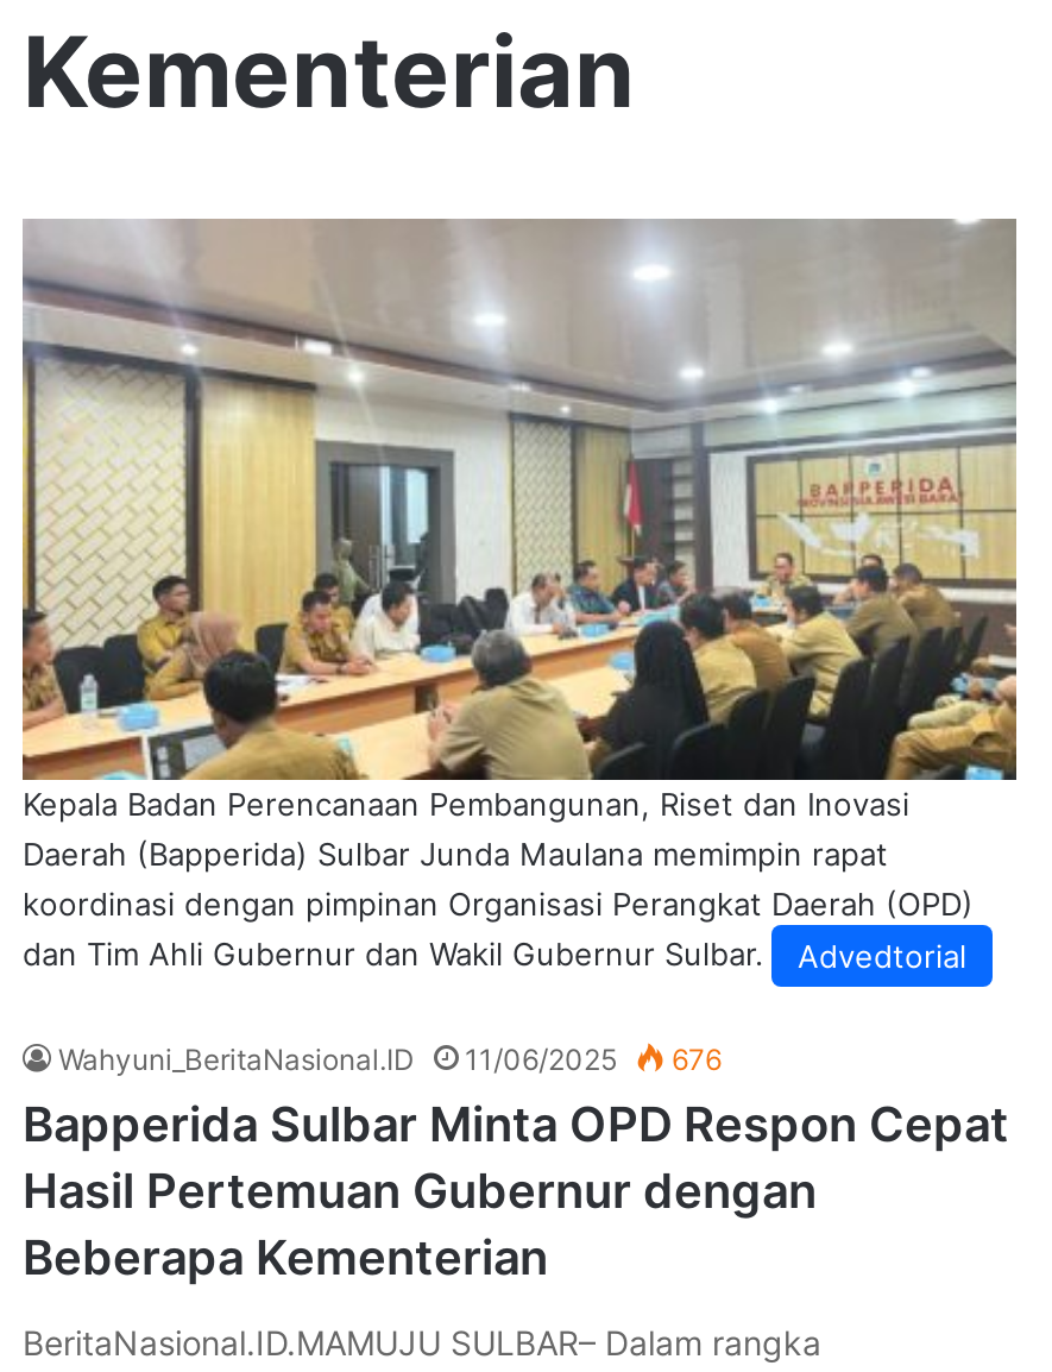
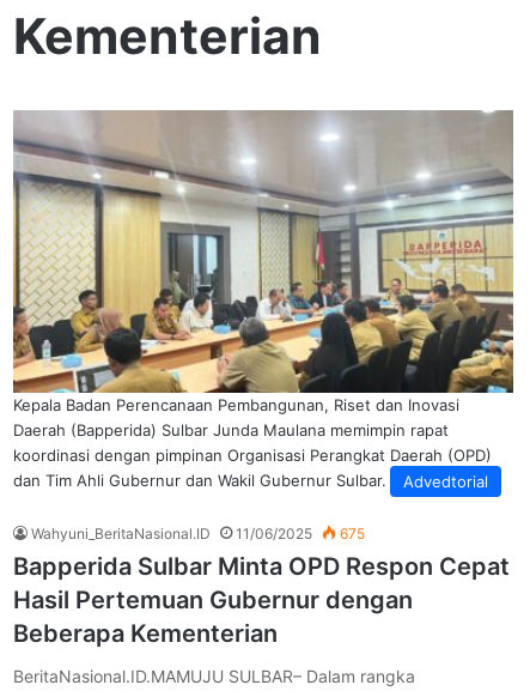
[58,1041,722,1077] Wahyuni_BeritaNasional.ID 11/06/2025 676 -> [31,524,365,542] Wahyuni_BeritaNasional.ID 11/06/2025 675

